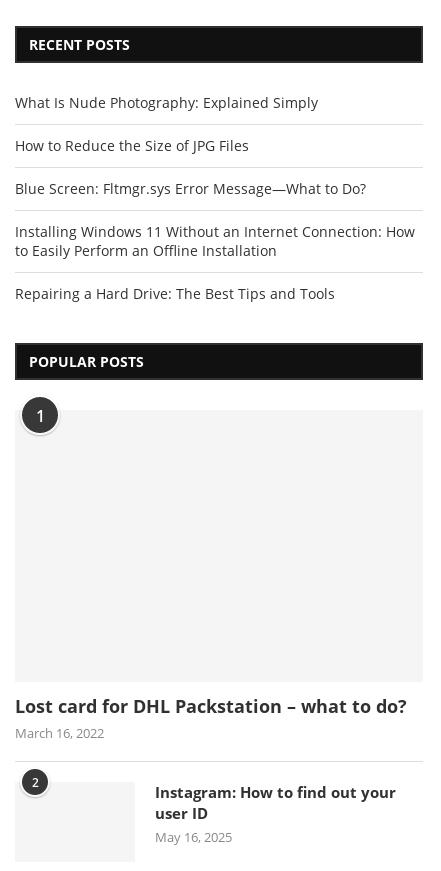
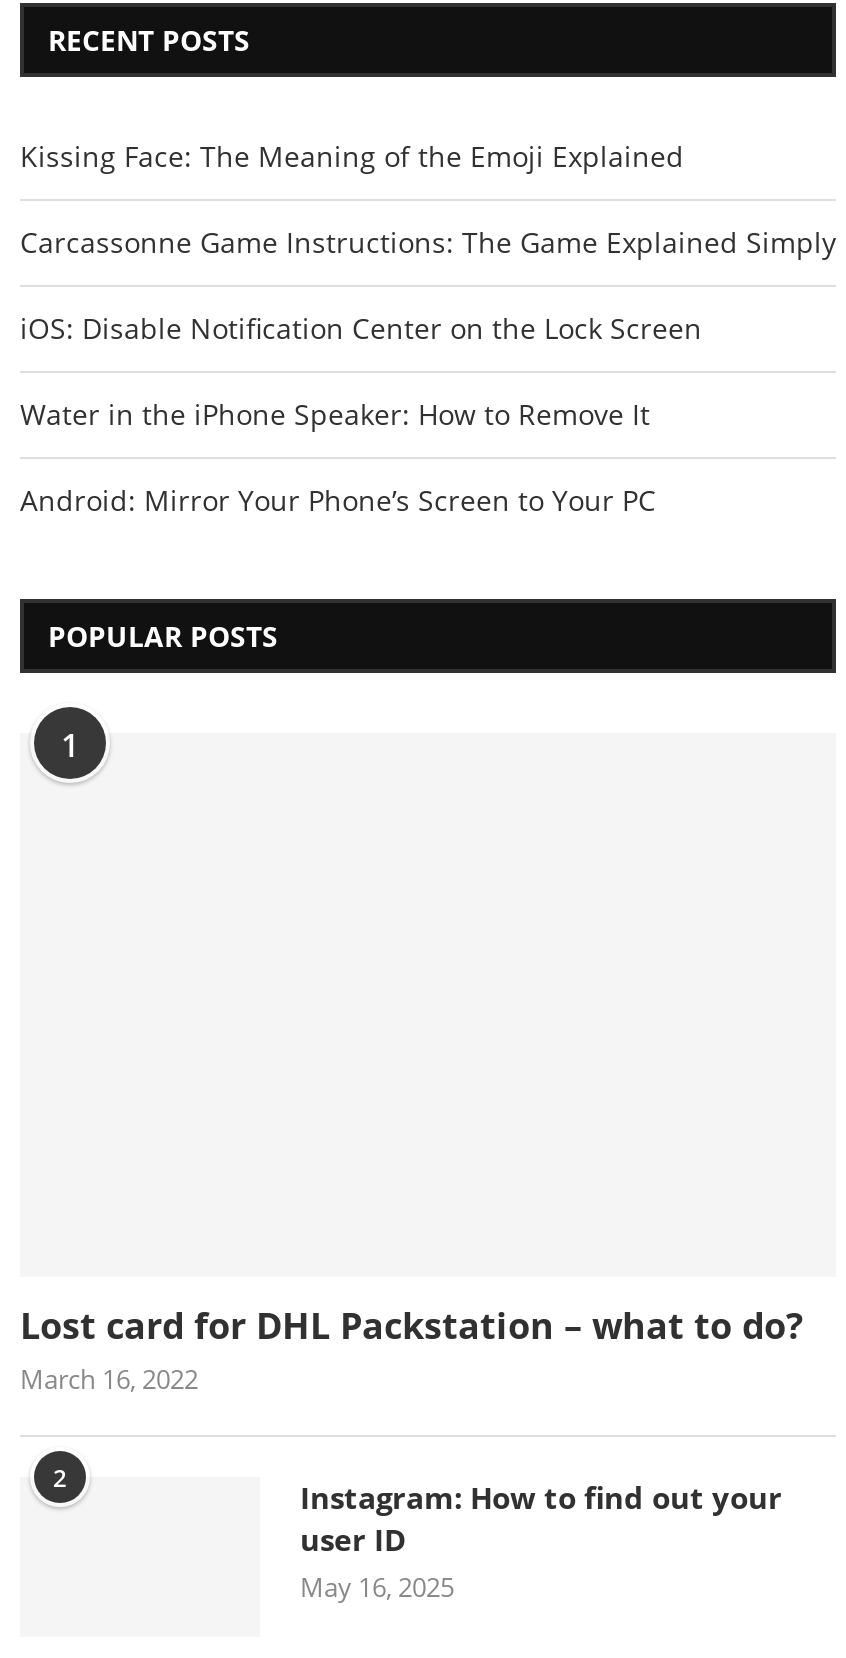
[15,93,318,112] What Is Nude Photography: Explained Simply -> [20,136,684,174] Kissing Face: The Meaning of the Emoji Explained
[15,136,249,155] How to Reduce the Size of JPG Files -> [20,222,836,260] Carcassonne Game Instructions: The Game Explained Simply
[15,179,366,198] Blue Screen: Fltmgr.sys Error Message—What to Do? -> [20,308,702,346] iOS: Disable Notification Center on the Lock Screen
[15,222,415,260] Installing Windows 11 Without an Internet Connection: How | to Easily Perform an Offline Installation -> [20,394,650,432] Water in the iPhone Speaker: How to Remove It
[15,284,335,303] Repairing a Hard Drive: The Best Tips and Tools -> [20,480,656,518] Android: Mirror Your Phone’s Screen to Your PC

